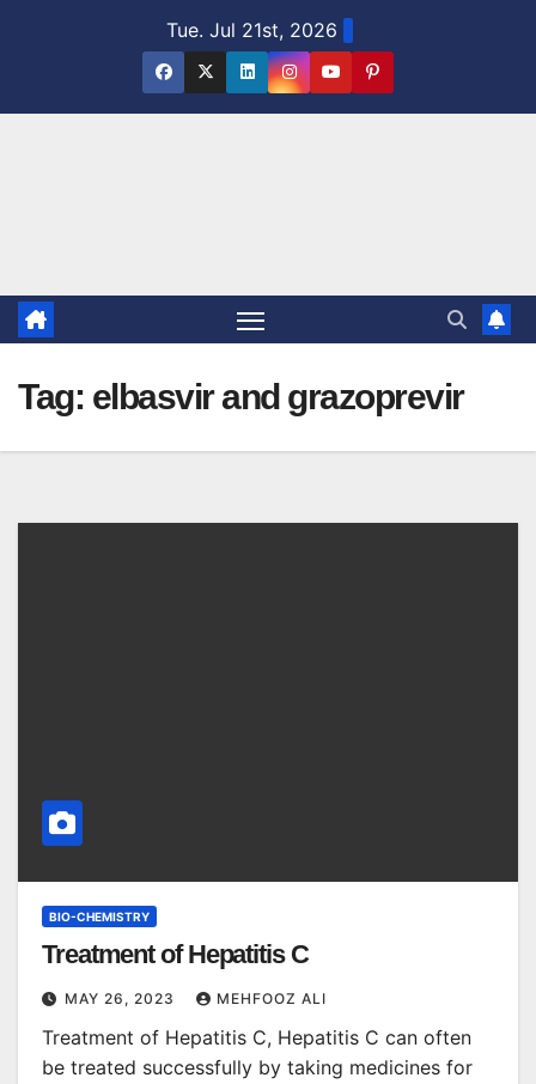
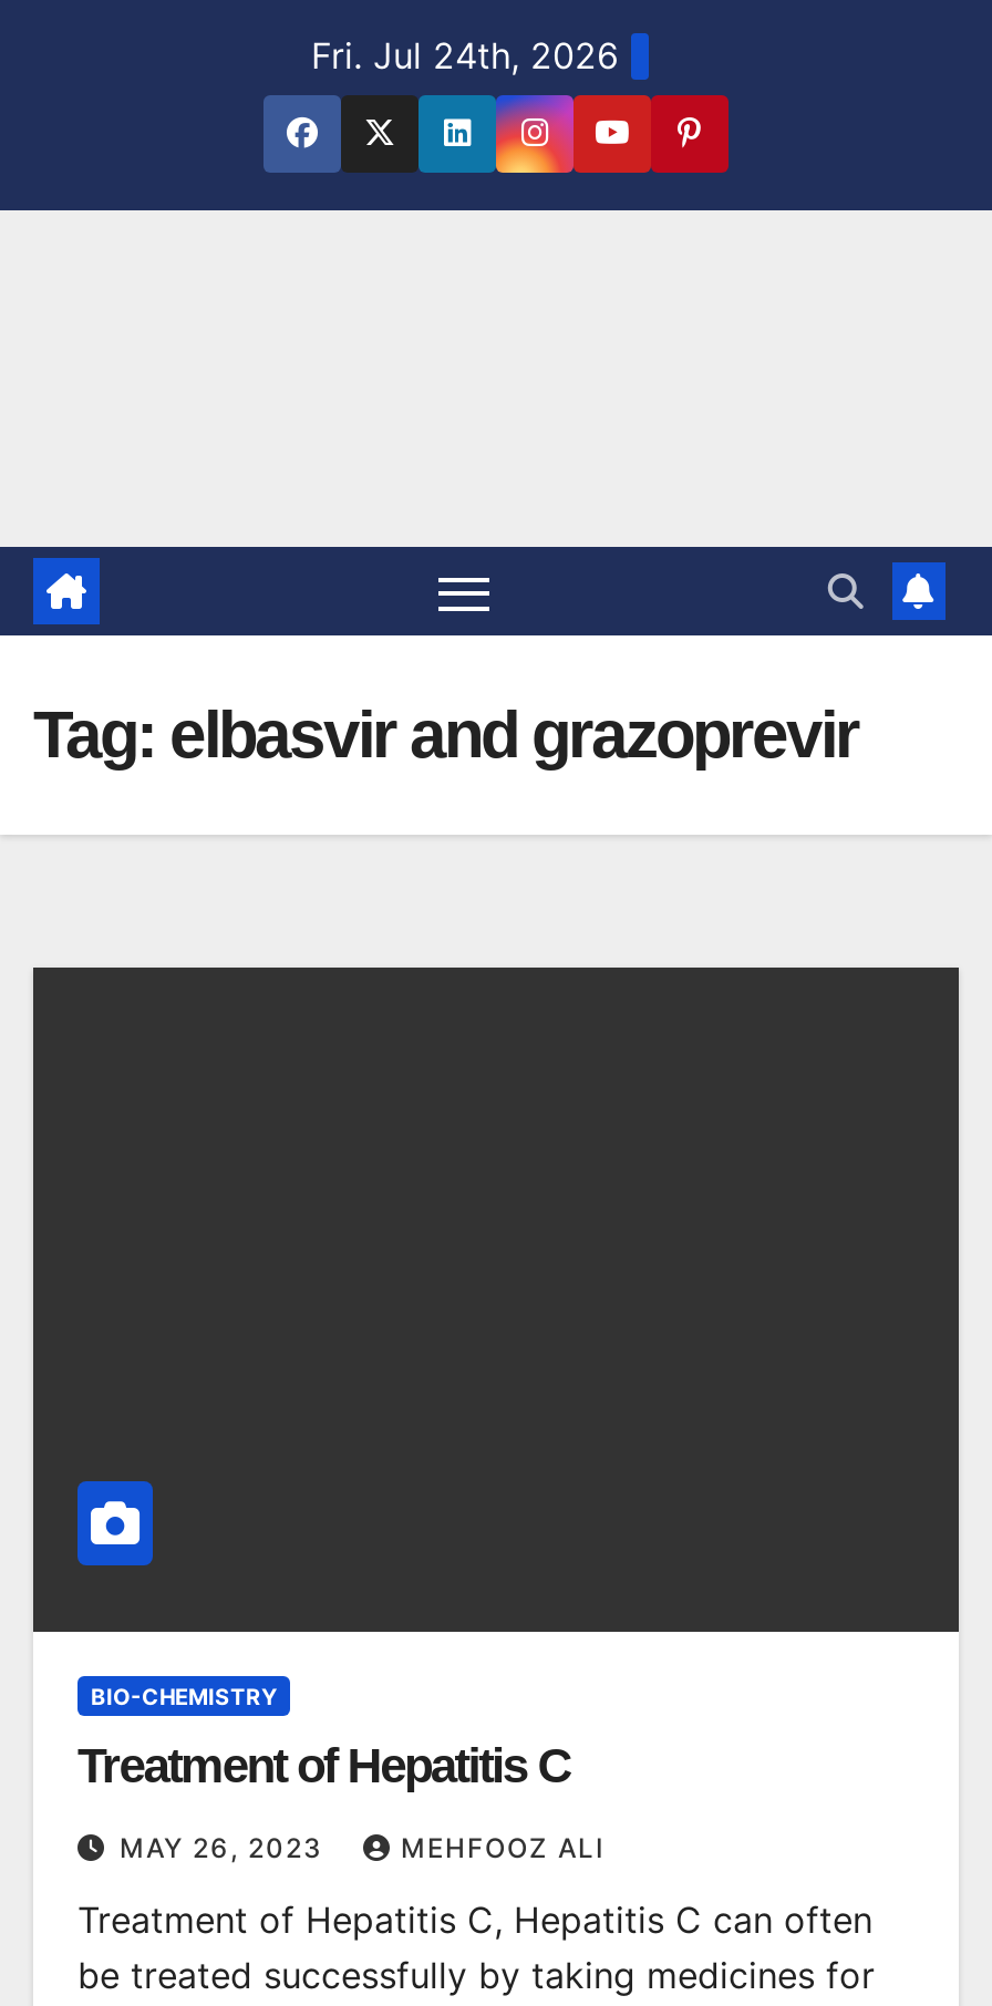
[166,18,337,42] Tue. Jul 21st, 2026 -> [311,33,619,77] Fri. Jul 24th, 2026

